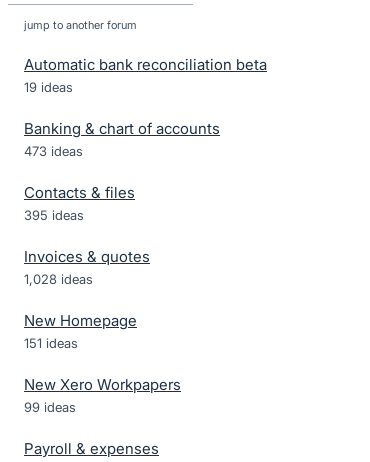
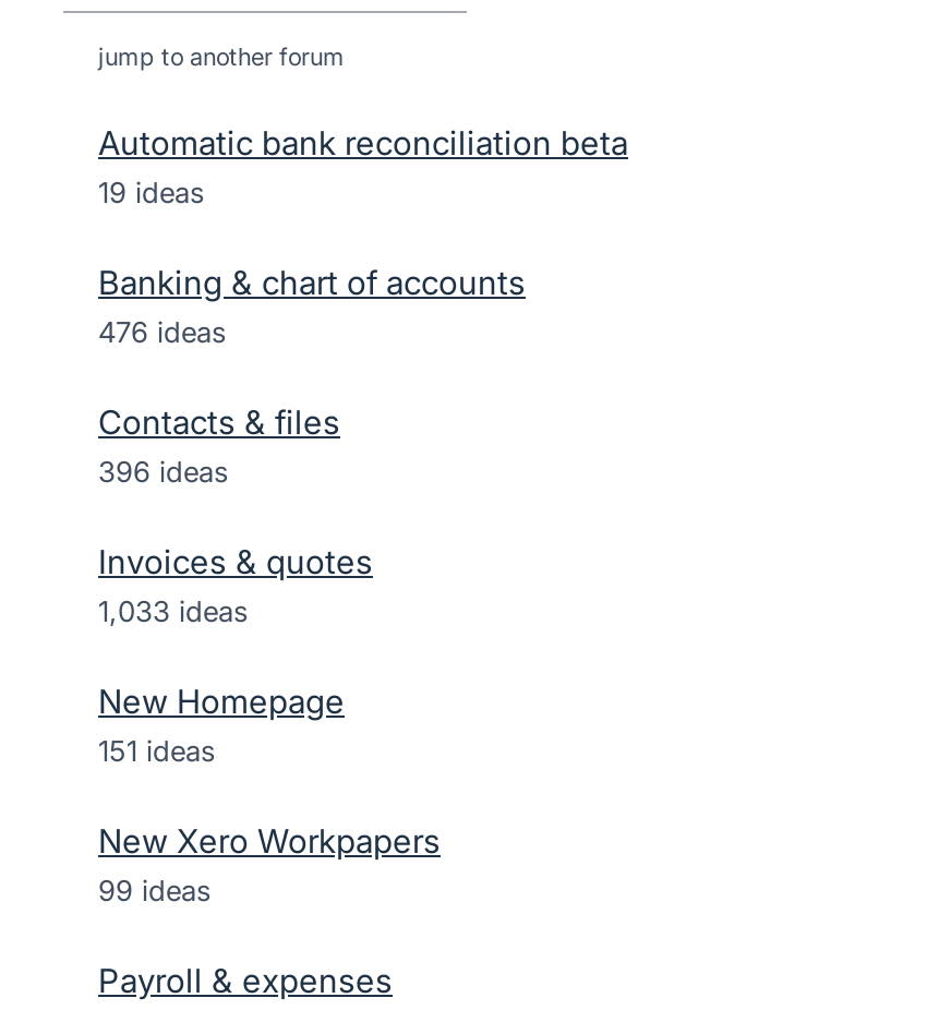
[24,143,83,159] 473 ideas -> [98,314,227,349] 476 ideas
[24,207,84,223] 395 ideas -> [98,454,229,489] 396 ideas
[24,271,93,287] 1,028 ideas -> [98,593,249,628] 1,033 ideas

